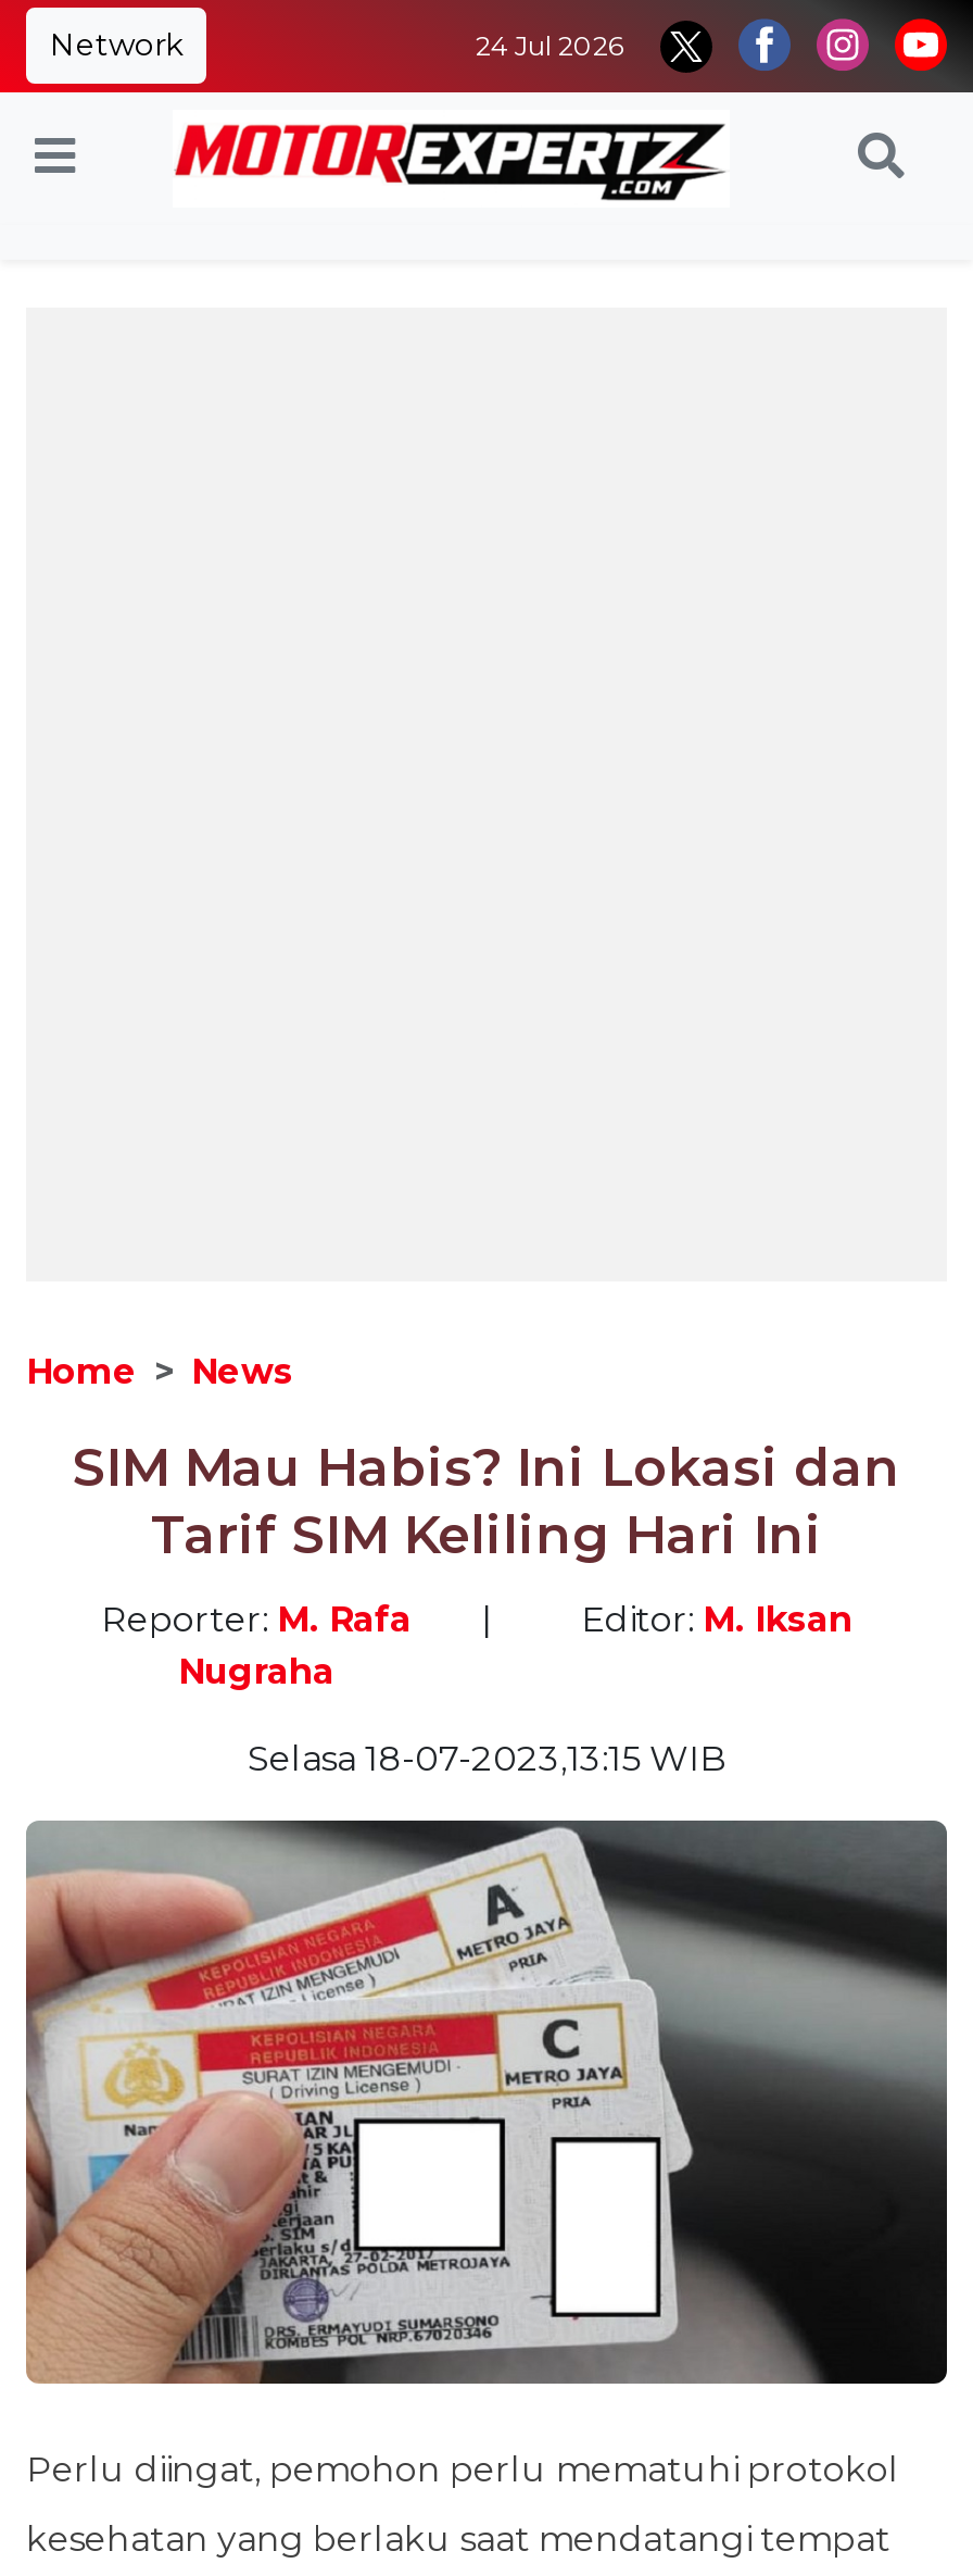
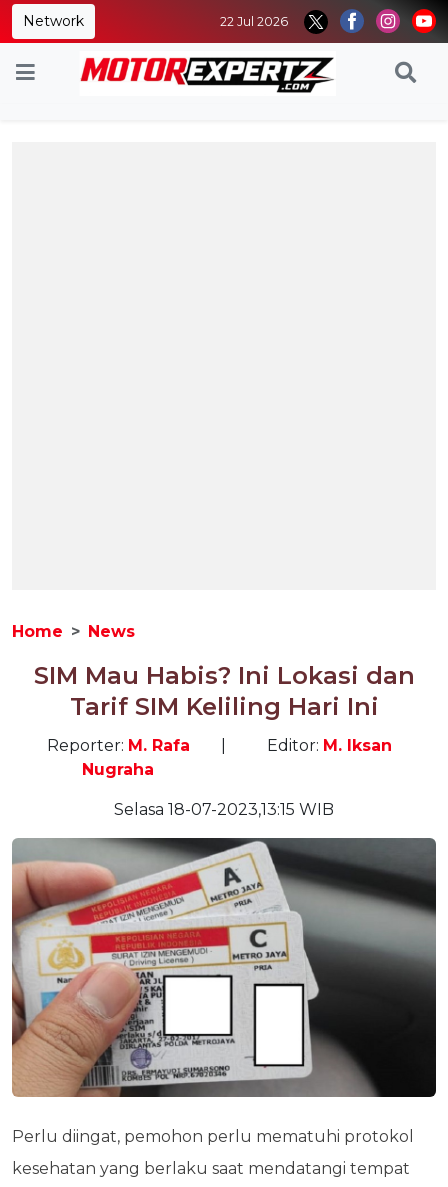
[476,29,625,62] 24 Jul 2026 -> [220,14,288,29] 22 Jul 2026

